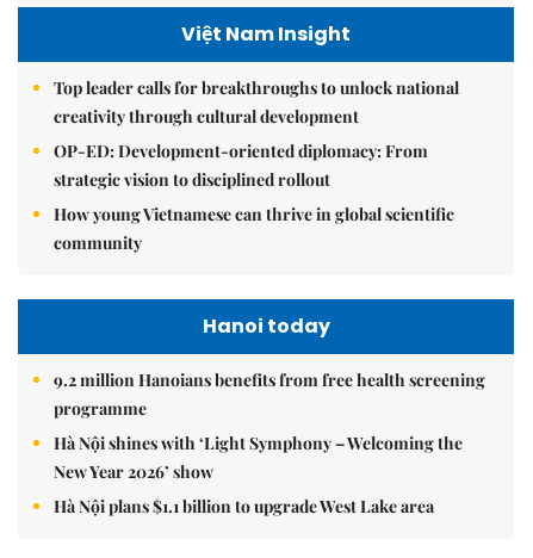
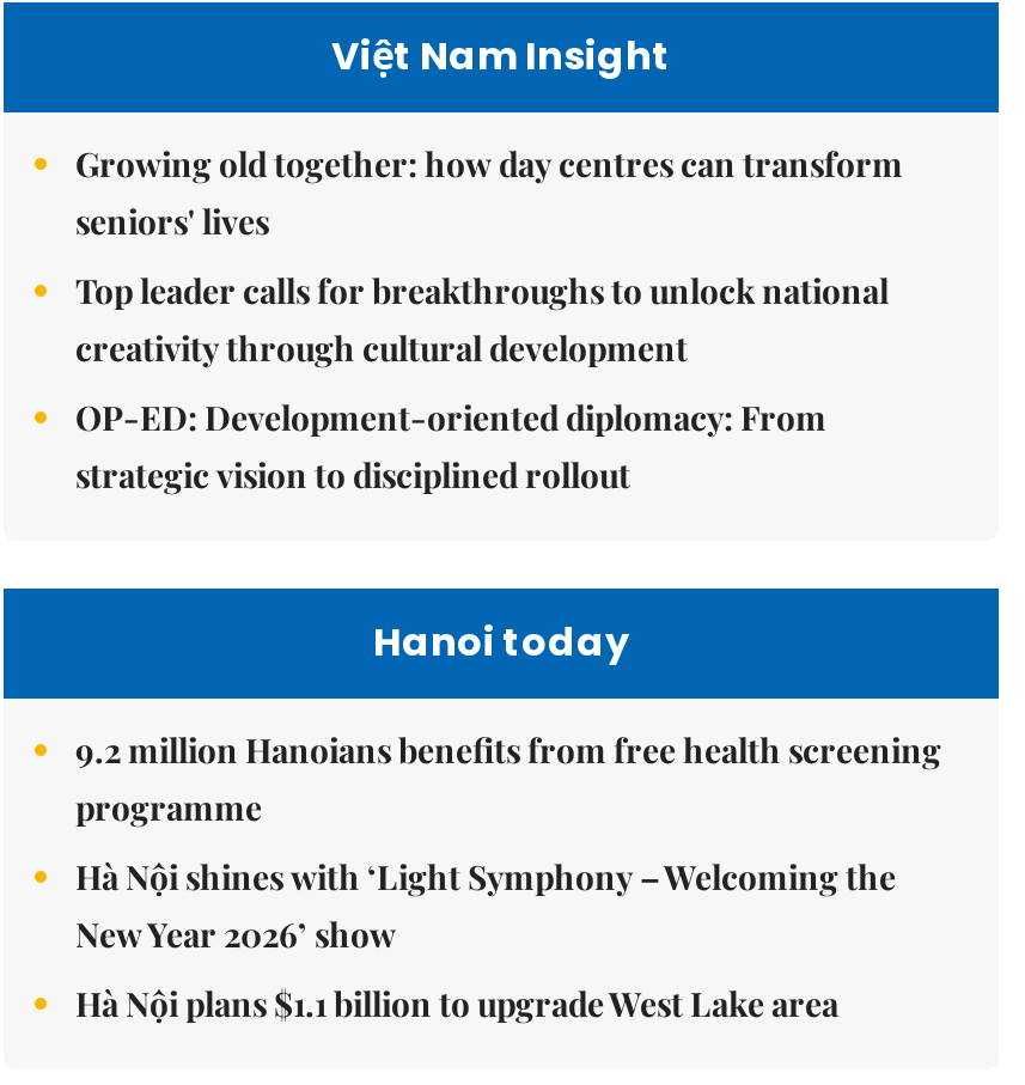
none -> [75,141,903,244] Growing old together: how day centres can transform | seniors' lives
moved [54,76,459,191] -> [75,268,889,498]: Top leader calls for breakthroughs to unlock national | creativity through cultural development | OP-ED: Development-oriented diplomacy: From | strategic vision to disciplined rollout
[54,203,454,254] How young Vietnamese can thrive in global scientific | community -> none

